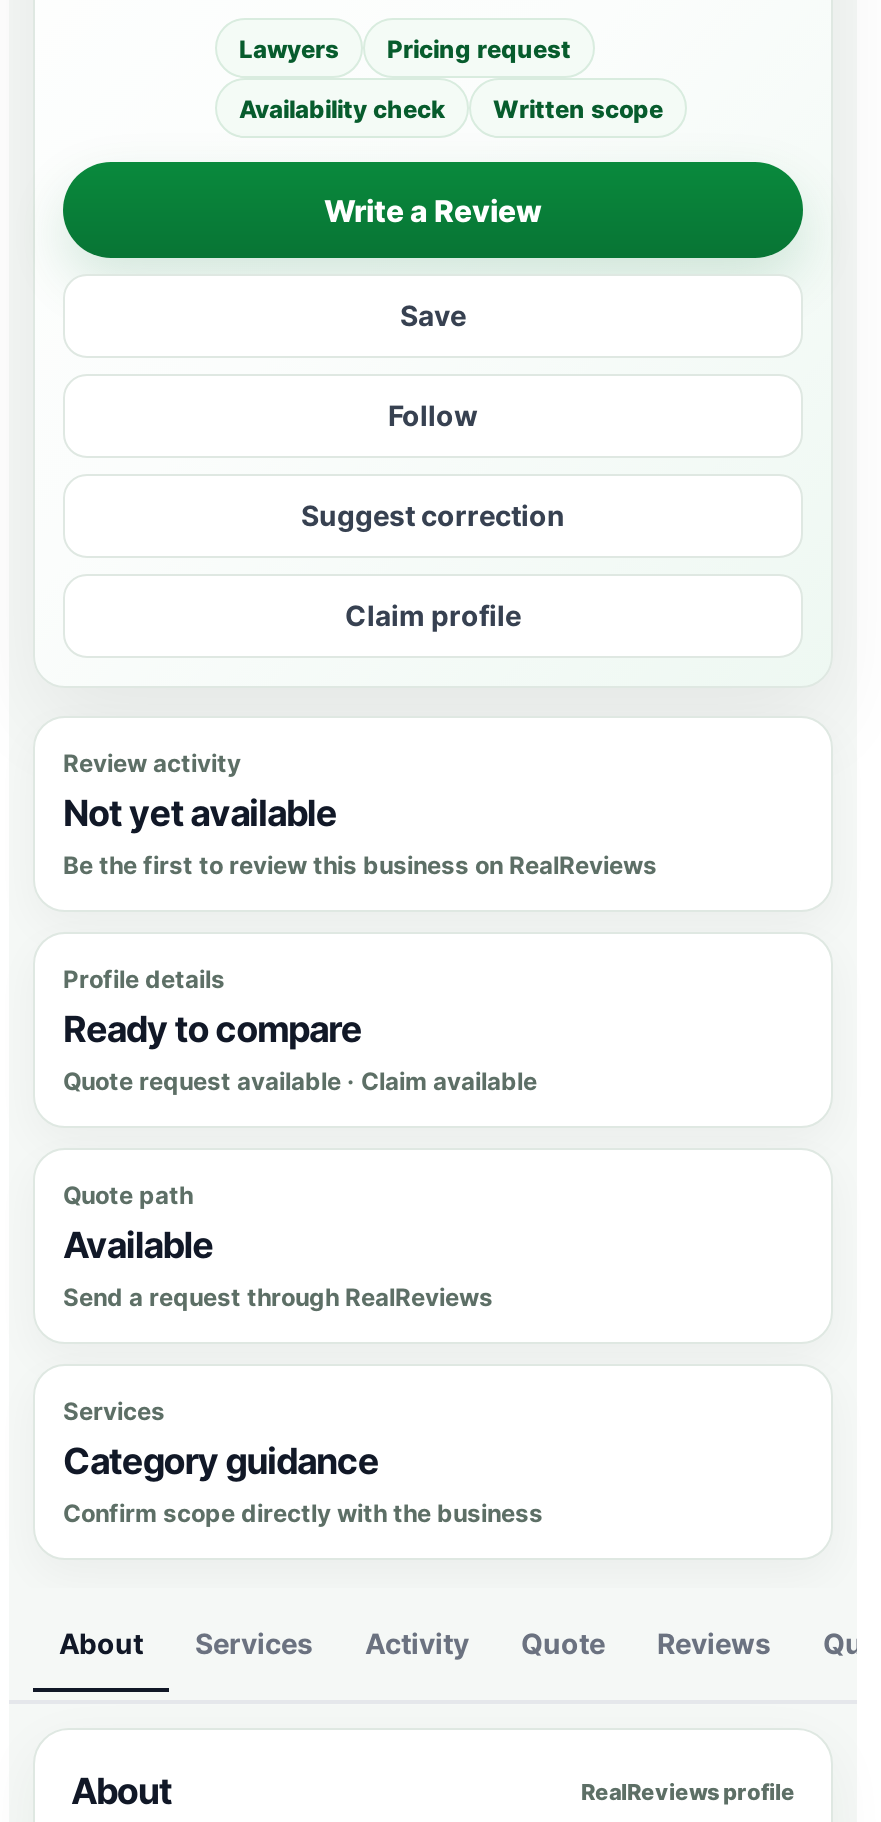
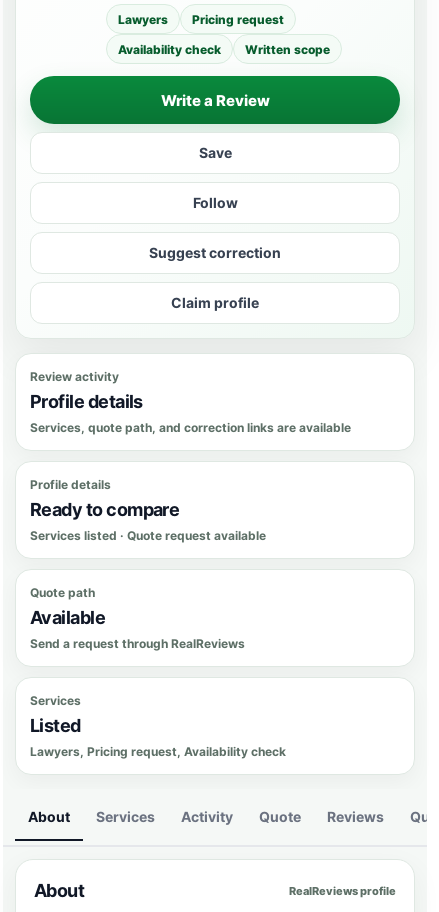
[63,792,657,880] Not yet available | Be the first to review this business on RealReviews -> [30,391,351,435] Profile details | Services, quote path, and correction links are available
[63,1066,537,1096] Quote request available · Claim available -> [30,528,266,543] Services listed · Quote request available
[63,1440,543,1528] Category guidance | Confirm scope directly with the business -> [30,715,286,759] Listed | Lawyers, Pricing request, Availability check

